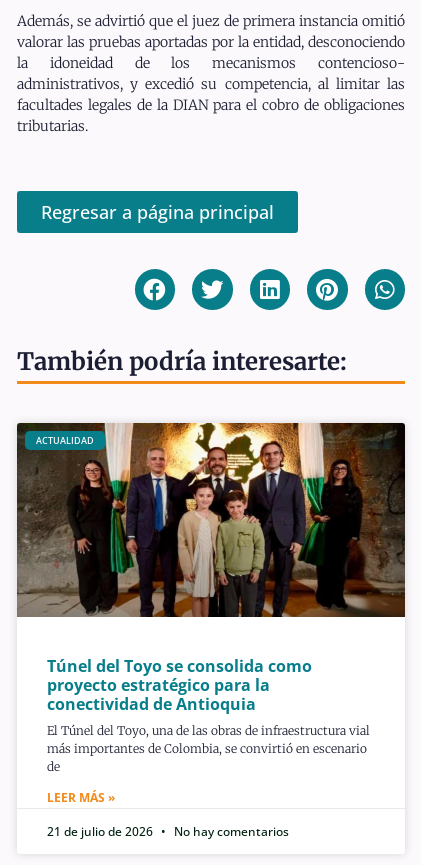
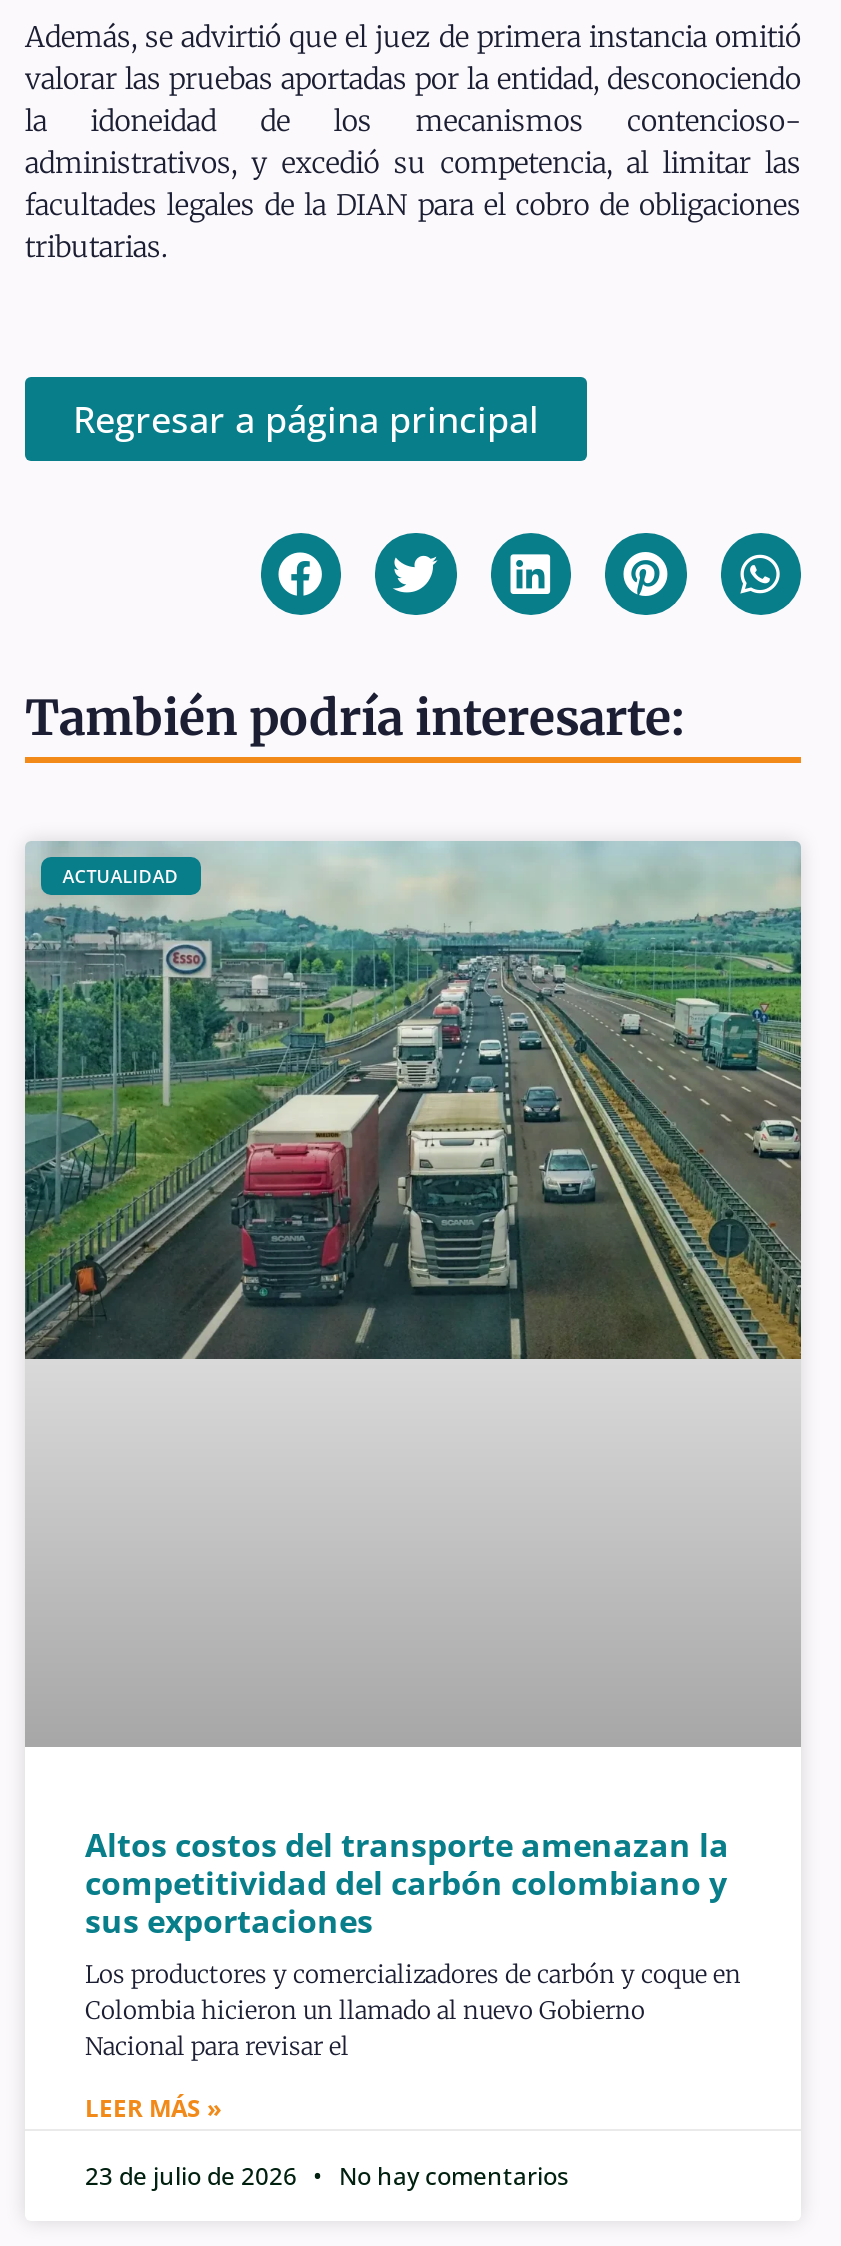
[16,422,406,774] [image] | Túnel del Toyo se consolida como | proyecto estratégico para la | conectividad de Antioquia | El Túnel del Toyo, una de las obras de infraestructura vial | más importantes de Colombia, se convirtió en escenario | de -> [23,841,803,2060] [image] | Altos costos del transporte amenazan la | competitividad del carbón colombiano y | sus exportaciones | Los productores y comercializadores de carbón y coque en | Colombia hicieron un llamado al nuevo Gobierno | Nacional para revisar el
[47,823,289,840] 21 de julio de 2026 No hay comentarios -> [85,2158,569,2192] 23 de julio de 2026 No hay comentarios

